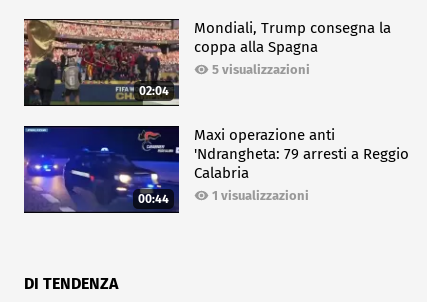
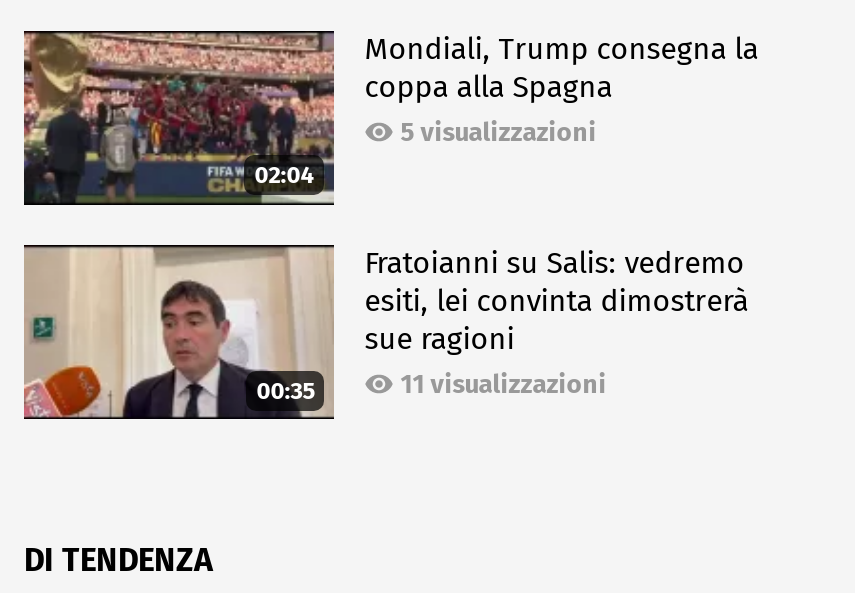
[23,126,180,213] [image] | 00:44 -> [22,245,336,419] [image] | 00:35
[194,126,409,203] Maxi operazione anti | 'Ndrangheta: 79 arresti a Reggio | Calabria | 1 visualizzazioni -> [364,246,748,400] Fratoianni su Salis: vedremo | esiti, lei convinta dimostrerà | sue ragioni | 11 visualizzazioni

